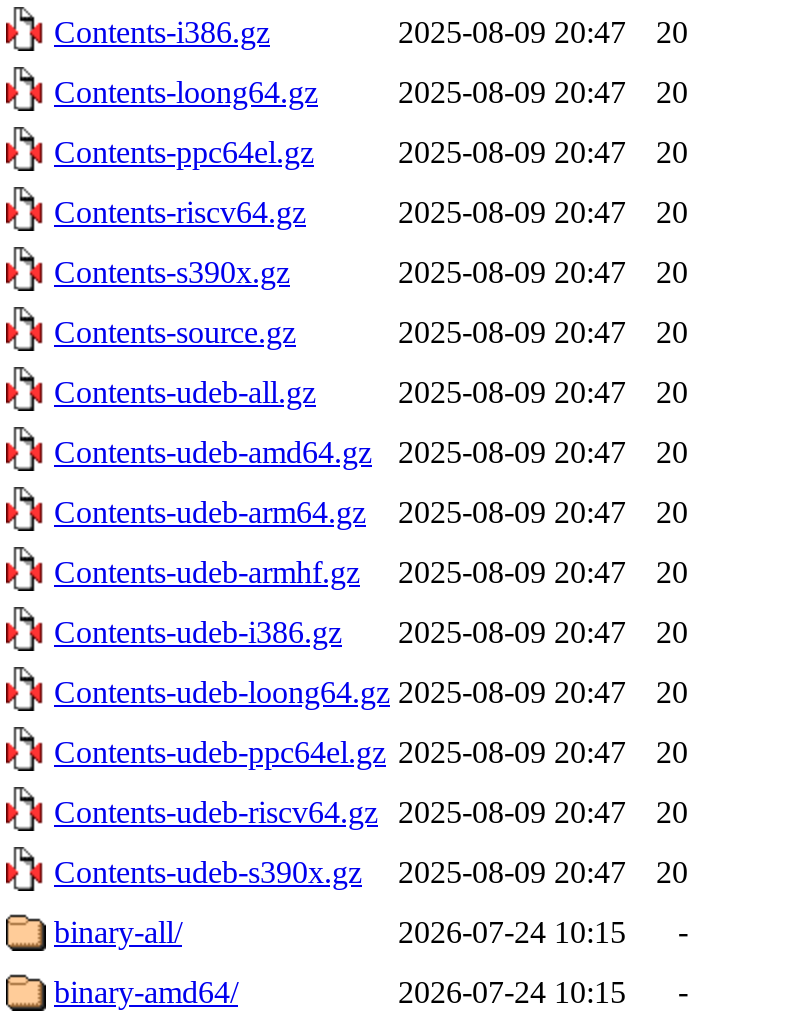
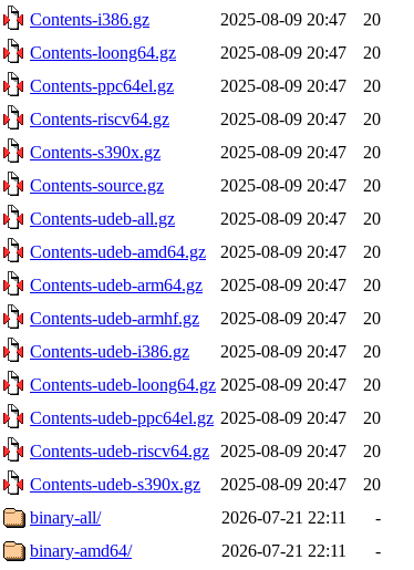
[398,915,626,949] 2026-07-24 10:15 -> [221,508,346,527] 2026-07-21 22:11
[398,975,626,1009] 2026-07-24 10:15 -> [221,541,346,560] 2026-07-21 22:11

